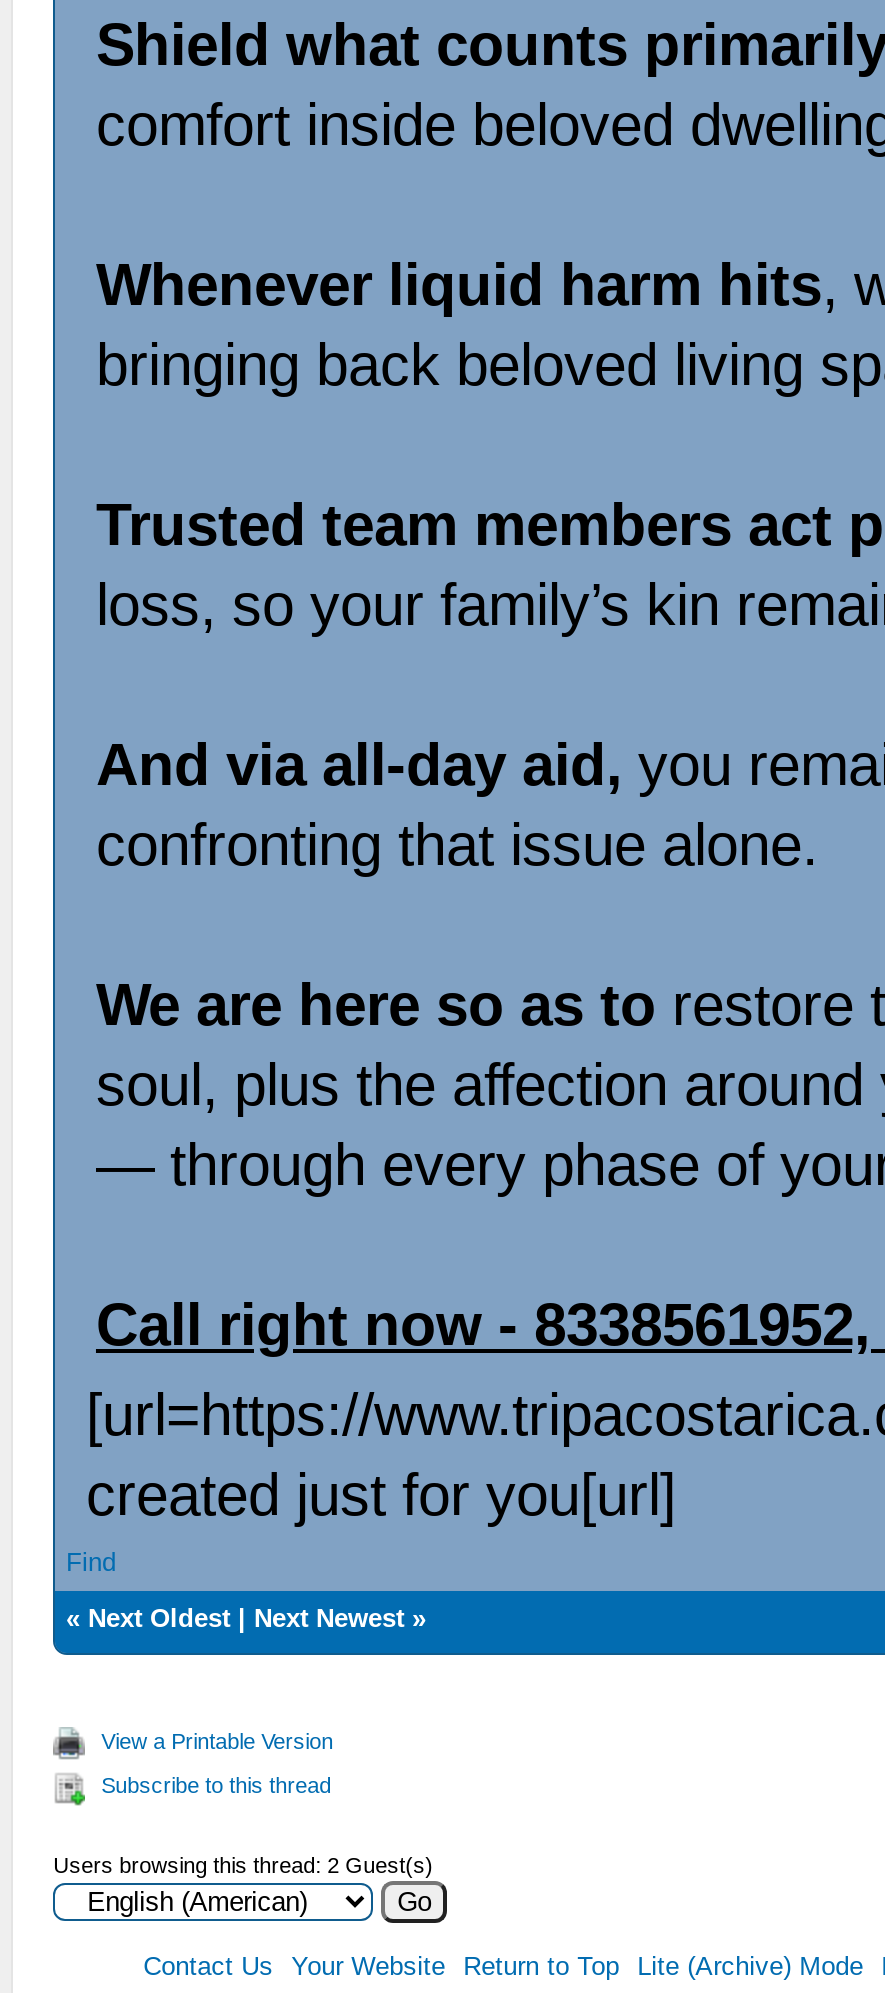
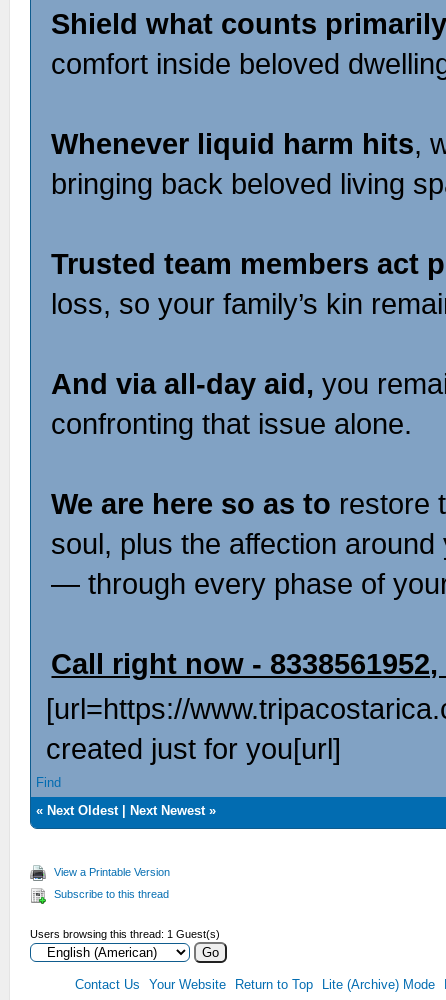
[53,1852,433,1876] Users browsing this thread: 2 Guest(s) -> [30,928,220,940] Users browsing this thread: 1 Guest(s)

